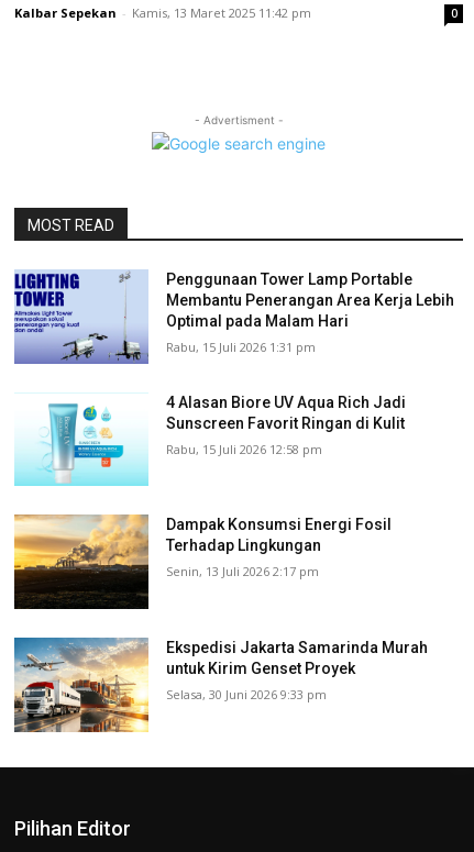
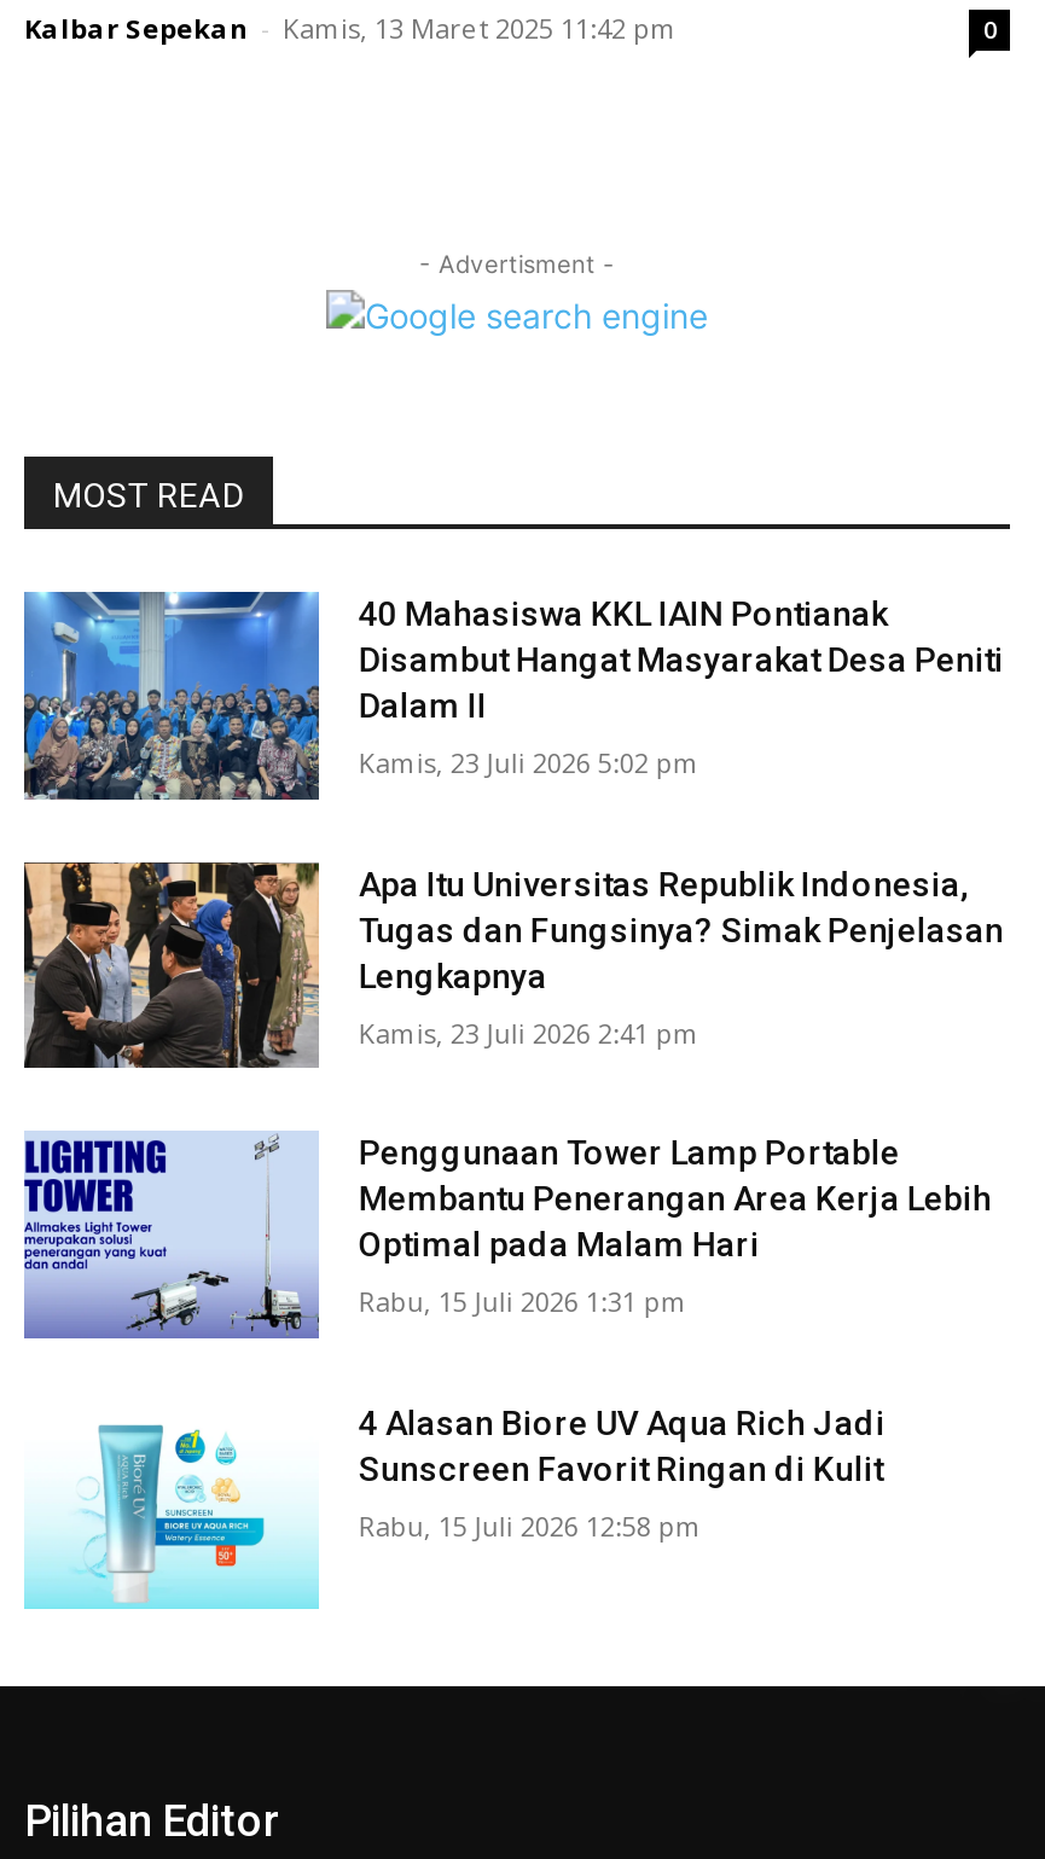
none -> [22,589,1004,1050] [image] | 40 Mahasiswa KKL IAIN Pontianak | Disambut Hangat Masyarakat Desa Peniti | Dalam II | Kamis, 23 Juli 2026 5:02 pm | Apa Itu Universitas Republik Indonesia, | Tugas dan Fungsinya? Simak Penjelasan | Lengkapnya | Kamis, 23 Juli 2026 2:41 pm
none -> [22,860,321,1070] [image]
moved [36,270,455,485] -> [72,1134,992,1604]: [image] | Penggunaan Tower Lamp Portable | Membantu Penerangan Area Kerja Lebih | Optimal pada Malam Hari | Rabu, 15 Juli 2026 1:31 pm | 4 Alasan Biore UV Aqua Rich Jadi | Sunscreen Favorit Ringan di Kulit | Rabu, 15 Juli 2026 12:58 pm
[13,513,392,610] [image] | Dampak Konsumsi Energi Fosil | Terhadap Lingkungan | Senin, 13 Juli 2026 2:17 pm -> none
[13,637,428,733] [image] | Ekspedisi Jakarta Samarinda Murah | untuk Kirim Genset Proyek | Selasa, 30 Juni 2026 9:33 pm -> none

